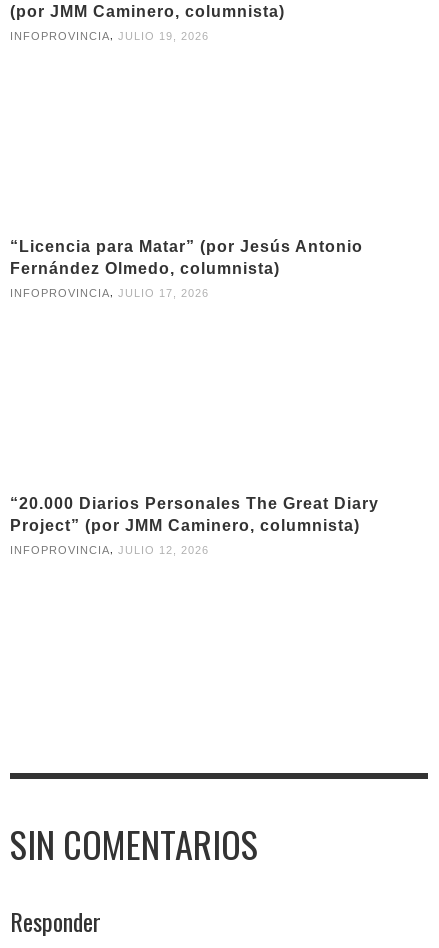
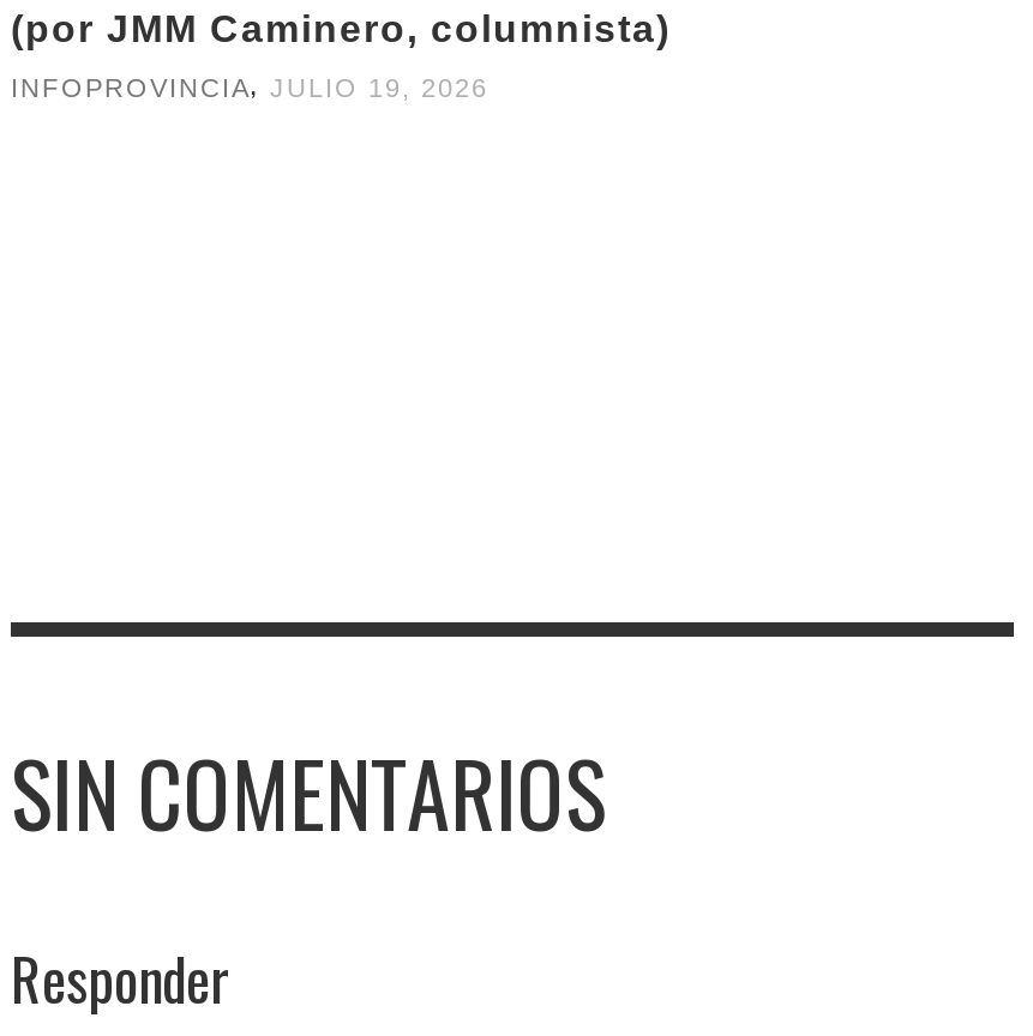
[10,238,363,299] “Licencia para Matar” (por Jesús Antonio | Fernández Olmedo, columnista) | INFOPROVINCIA, JULIO 17, 2026 -> none
[10,495,379,556] “20.000 Diarios Personales The Great Diary | Project” (por JMM Caminero, columnista) | INFOPROVINCIA, JULIO 12, 2026 -> none

